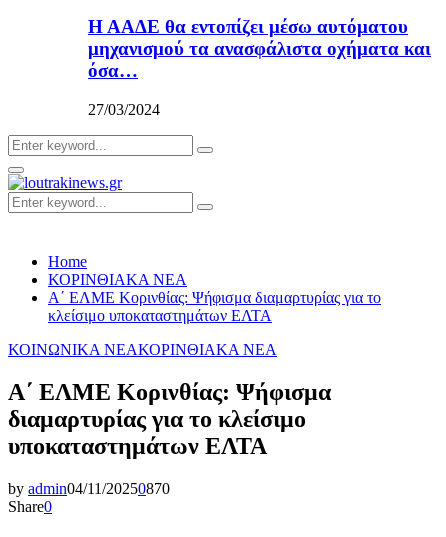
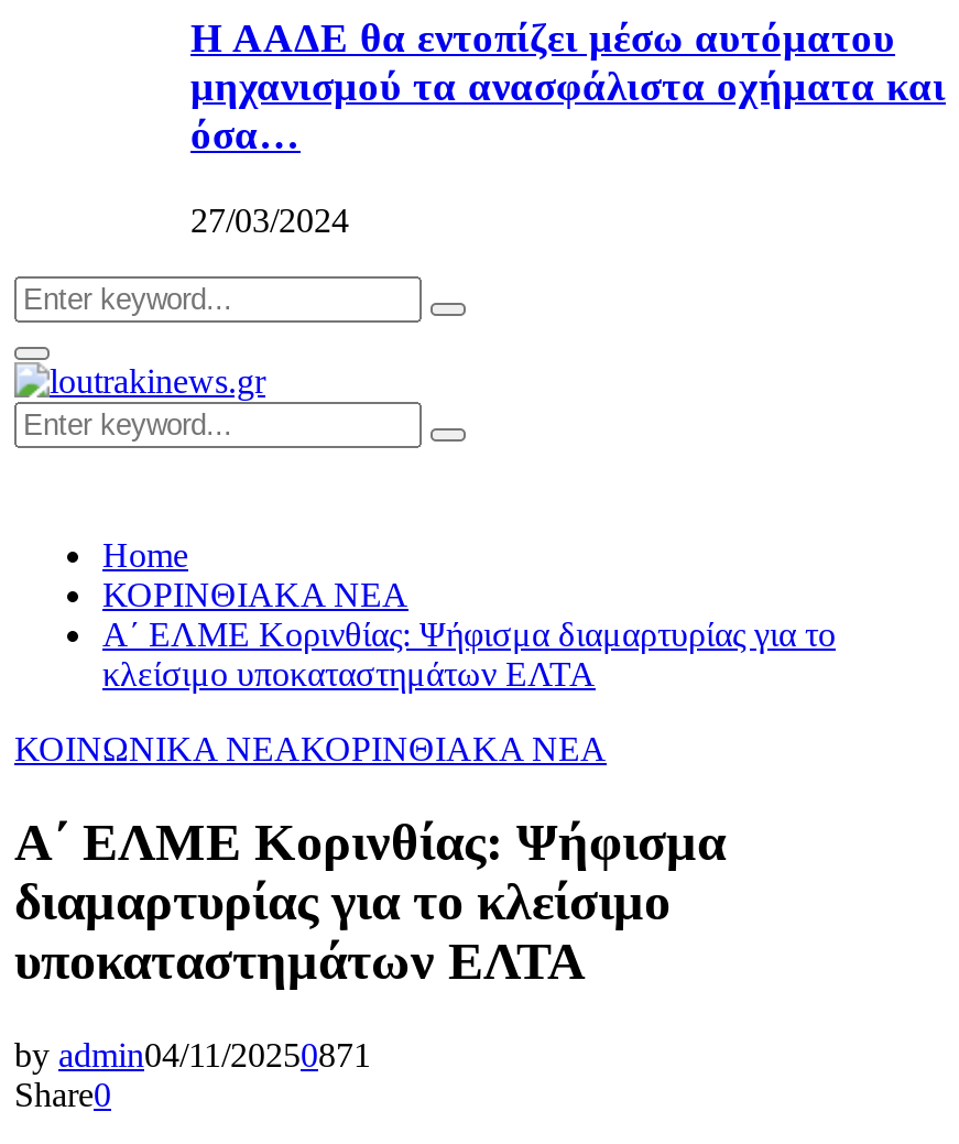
[8,480,170,497] by admin04/11/20250870 -> [14,1035,371,1073] by admin04/11/20250871

